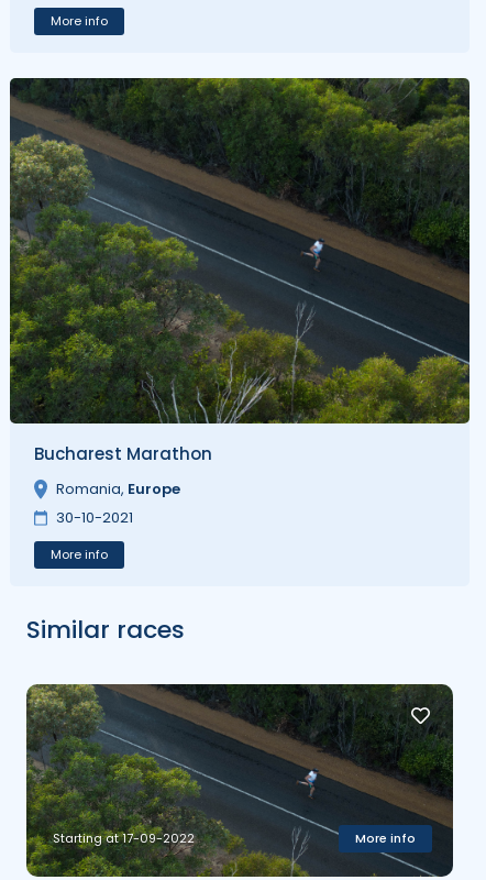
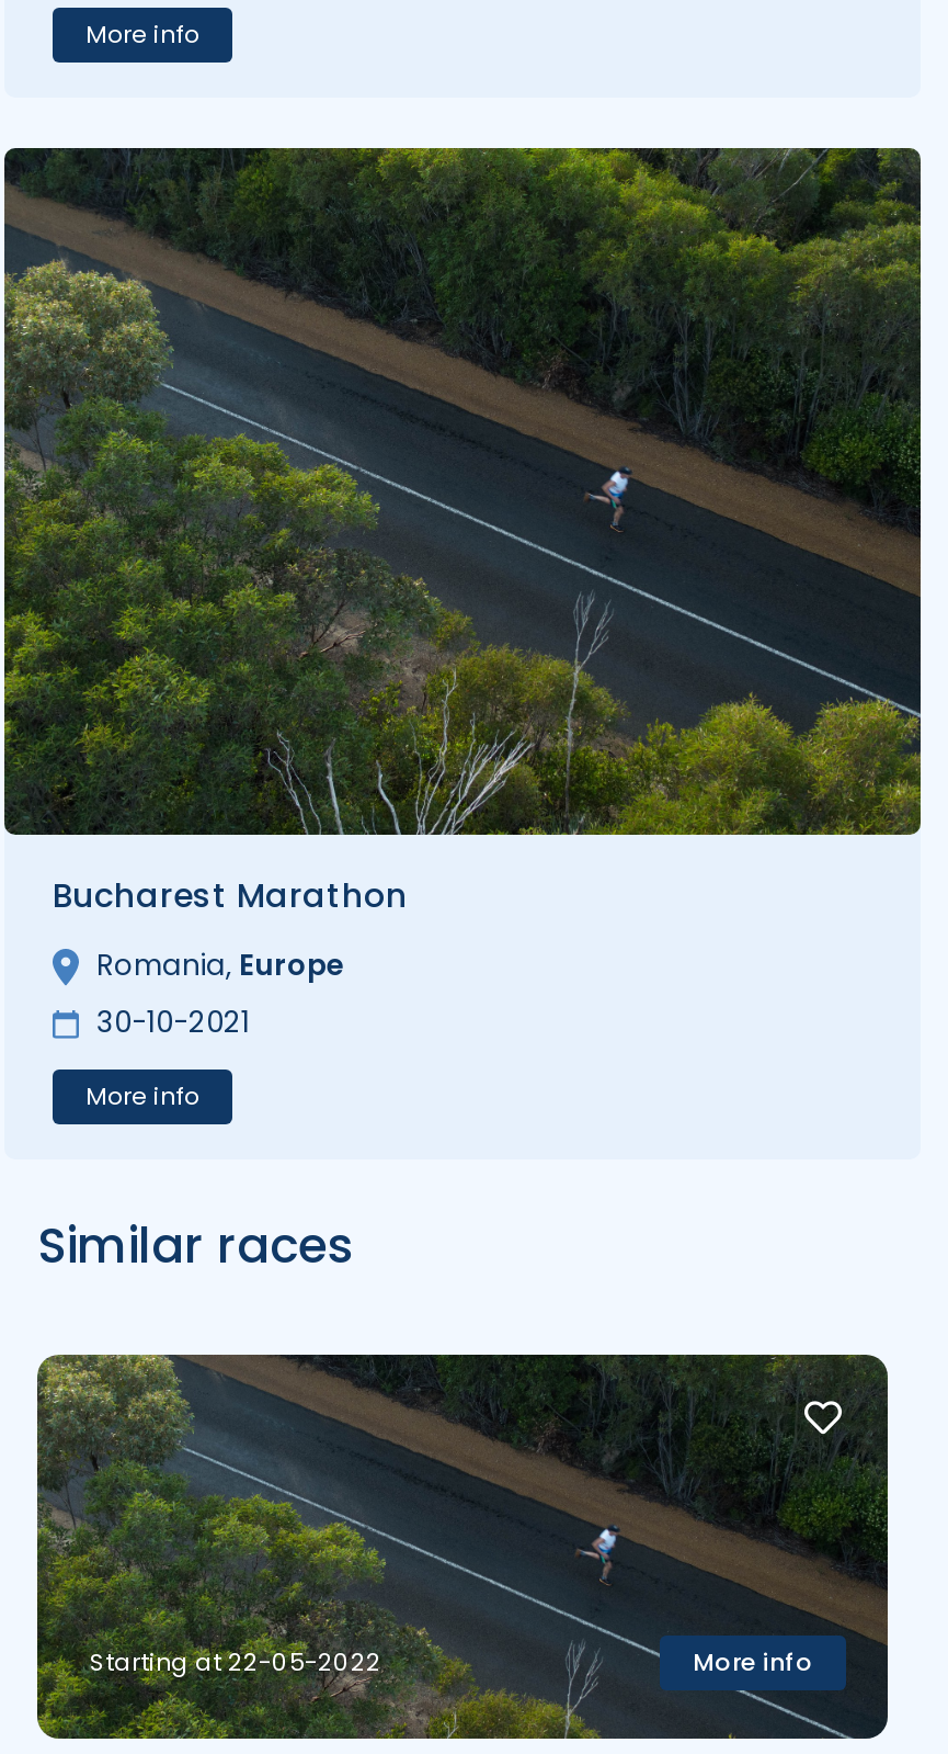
[53,829,195,846] Starting at 17-09-2022 -> [90,1645,381,1681] Starting at 22-05-2022

